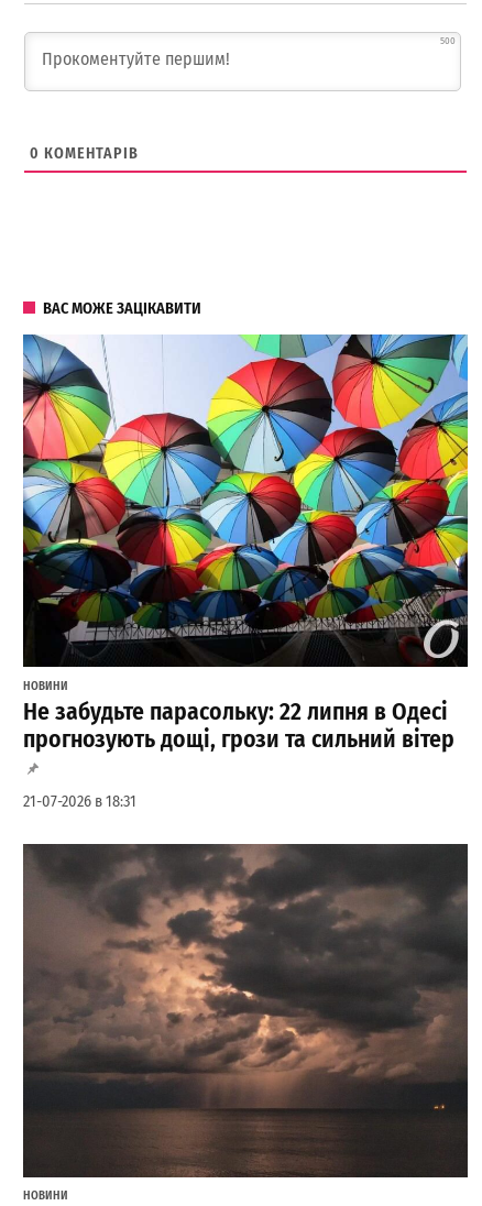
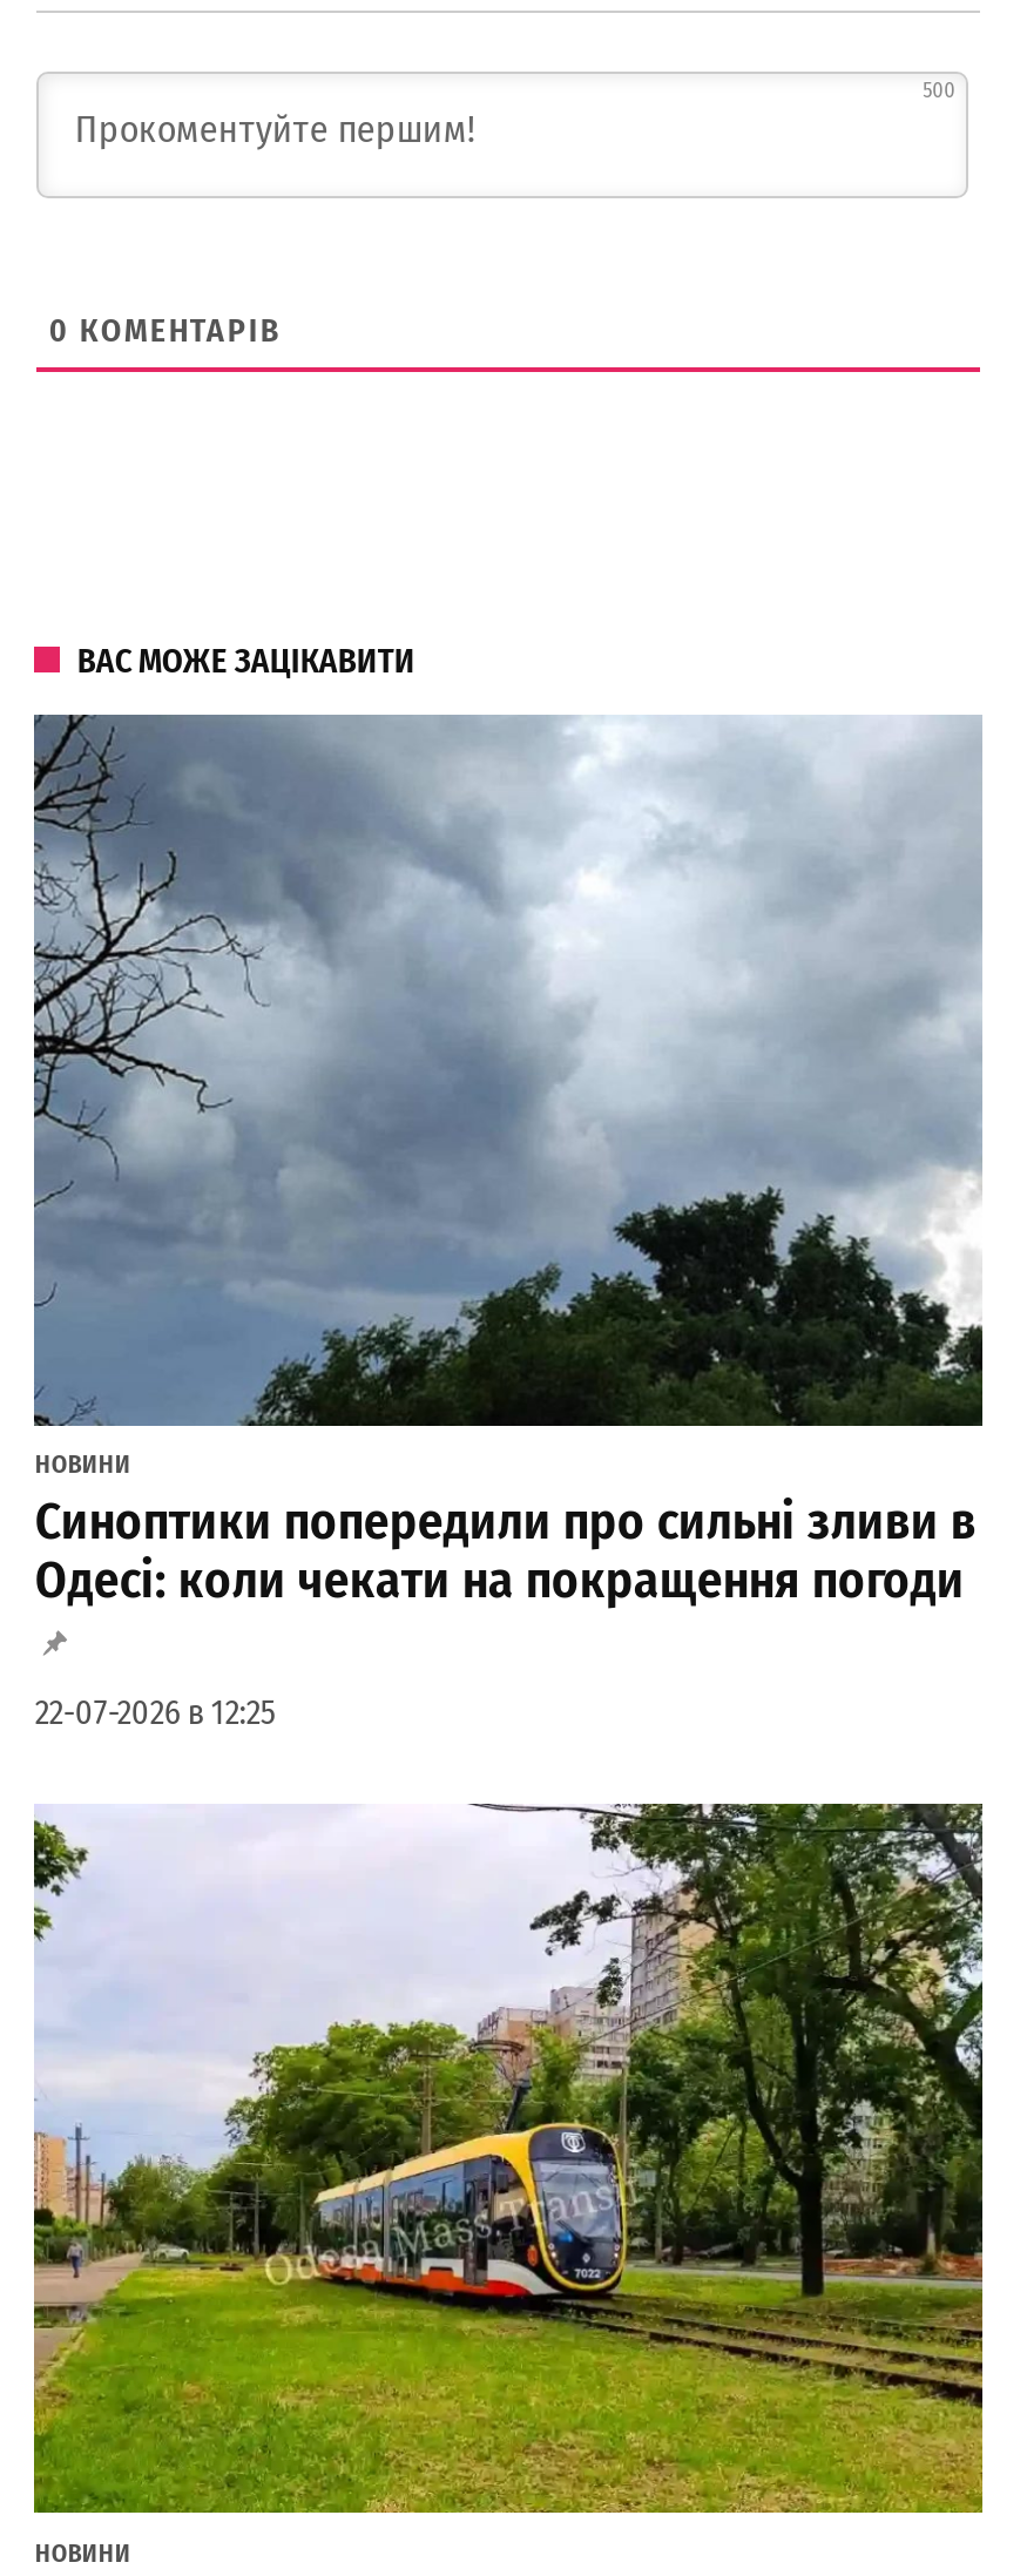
[22,333,469,754] [image] | Не забудьте парасольку: 22 липня в Одесі | прогнозують дощі, грози та сильний вітер -> [32,712,982,1611] [image] | Синоптики попередили про сильні зливи в | Одесі: коли чекати на покращення погоди
[24,792,137,811] 21-07-2026 в 18:31 -> [35,1694,277,1734] 22-07-2026 в 12:25
[22,843,469,1178] [image] -> [32,1801,985,2515] [image]

